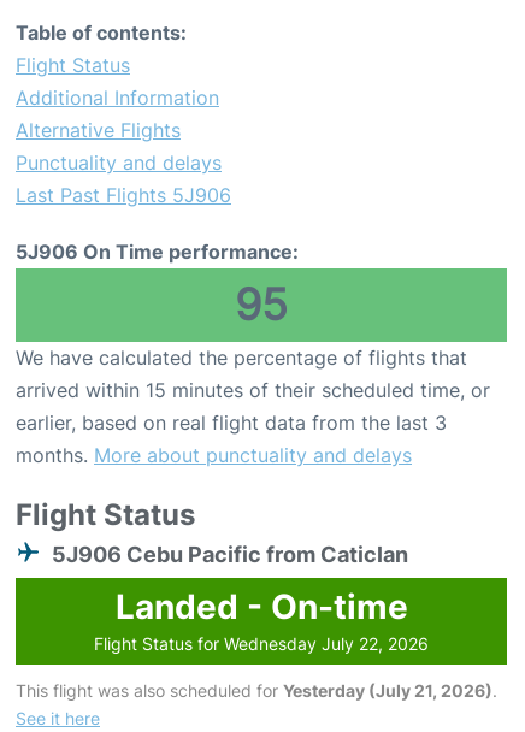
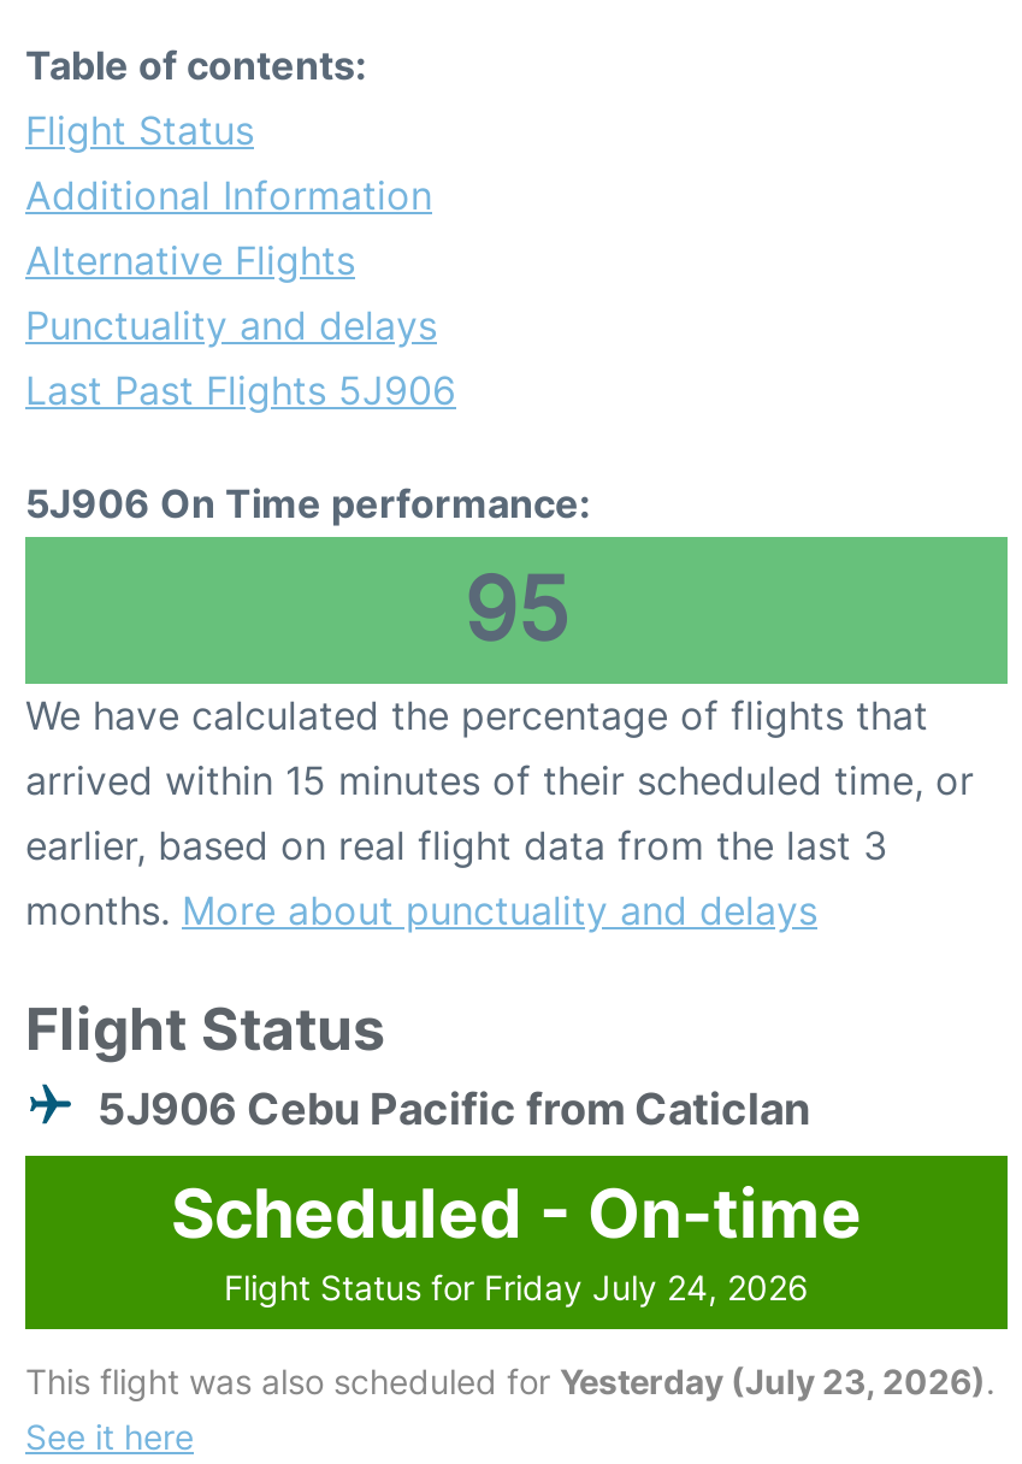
[115,586,408,627] Landed - On-time -> [171,1173,862,1255] Scheduled - On-time
[94,633,429,654] Flight Status for Wednesday July 22, 2026 -> [224,1267,809,1308] Flight Status for Friday July 24, 2026
[16,680,497,701] This flight was also scheduled for Yesterday (July 21, 2026). -> [25,1361,996,1402] This flight was also scheduled for Yesterday (July 23, 2026).

